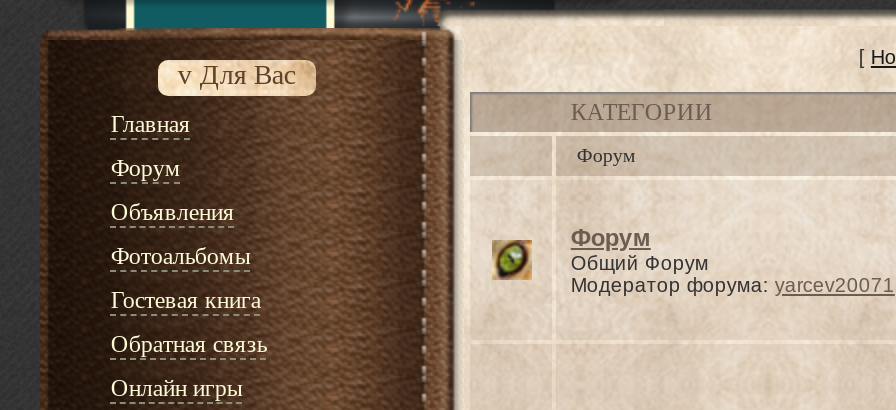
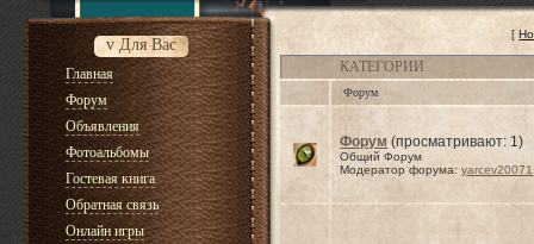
[571,224,651,252] Форум -> [340,133,524,150] Форум (просматривают: 1)

